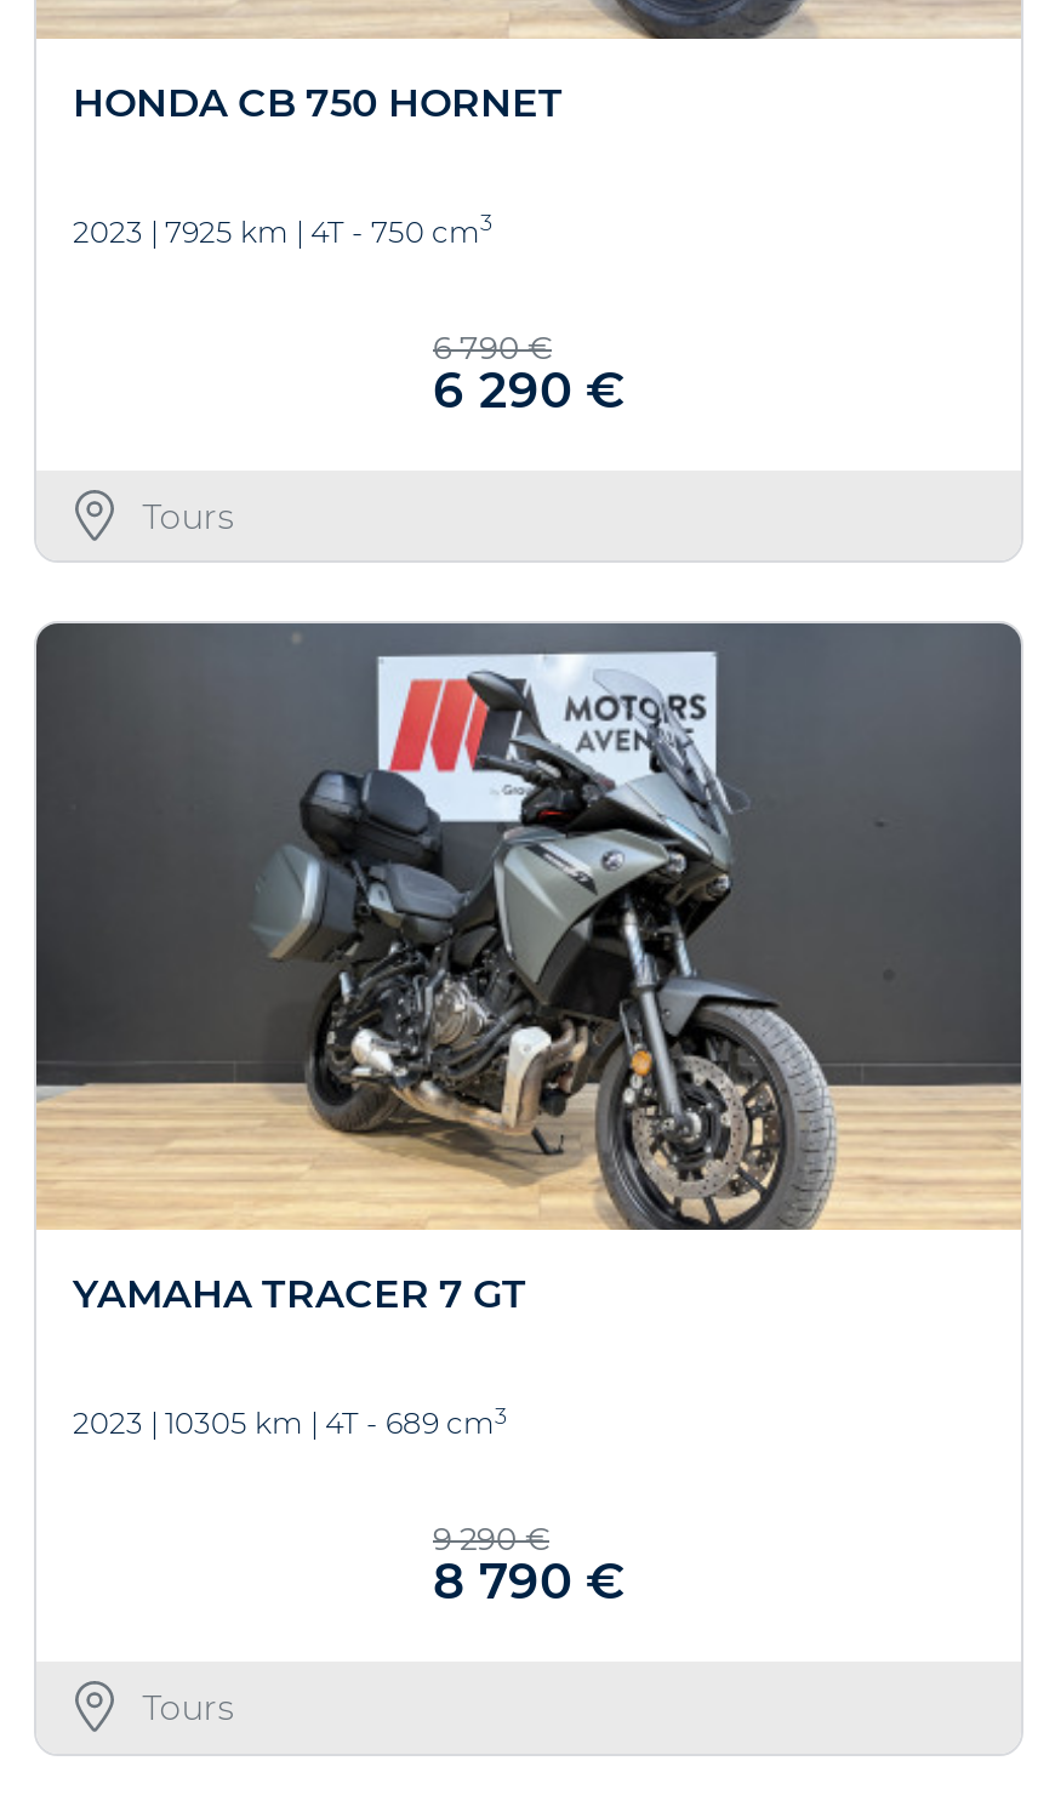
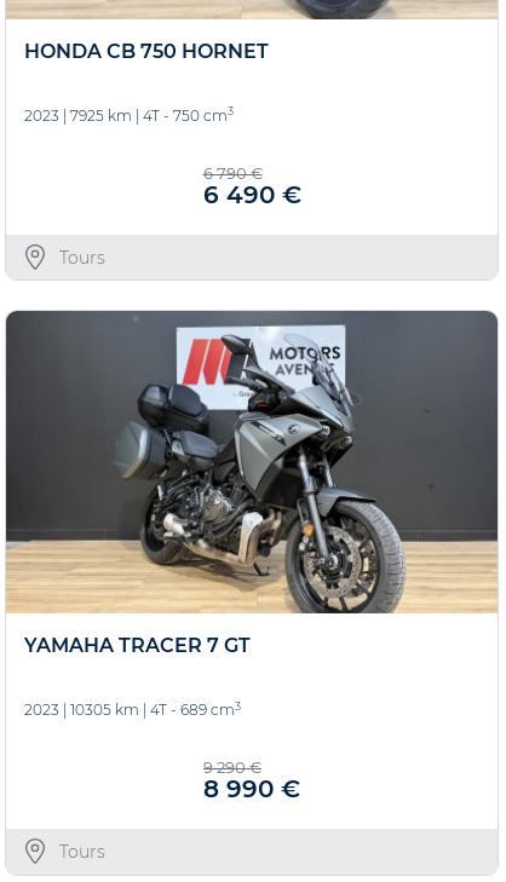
[433,360,624,418] 6 290 € -> [203,180,301,209] 6 490 €
[433,1553,624,1611] 8 790 € -> [203,775,300,804] 8 990 €

